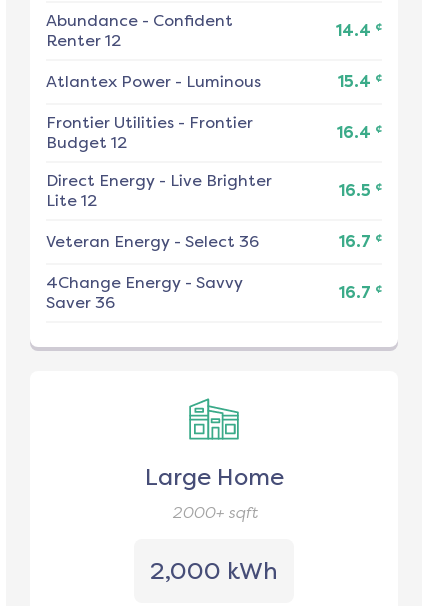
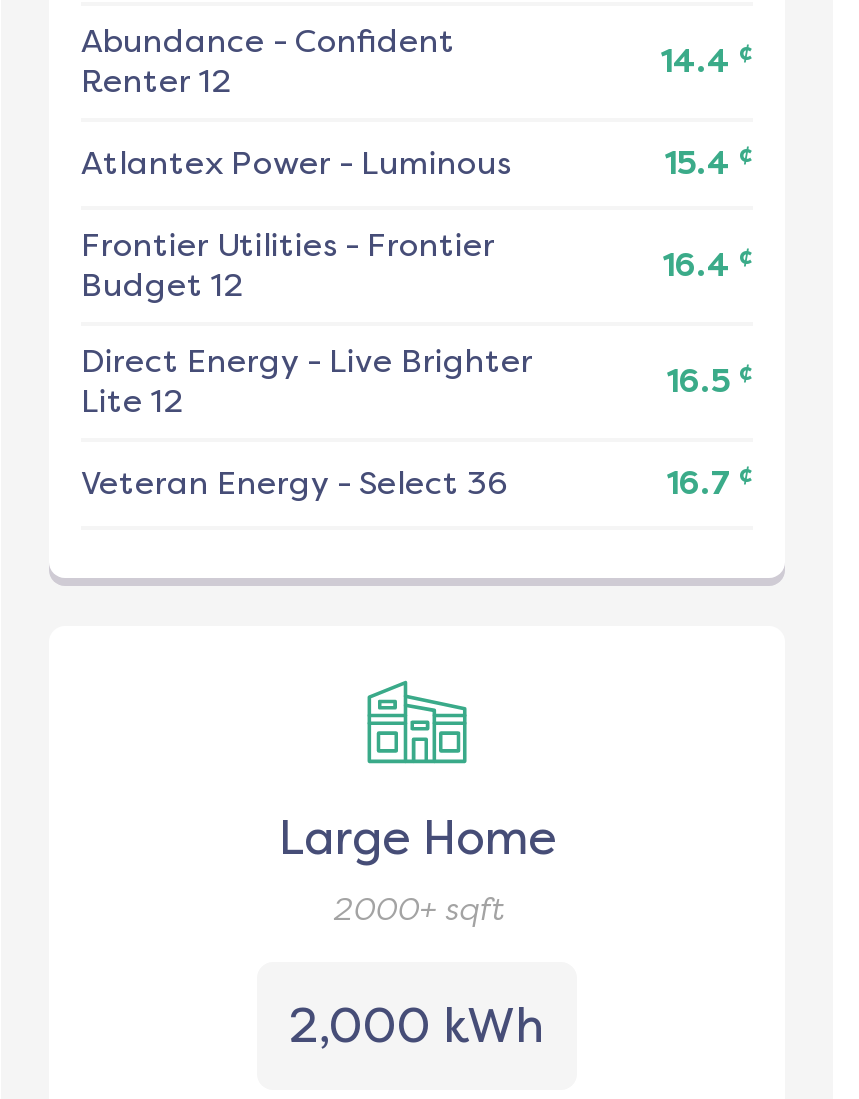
[46,273,243,312] 4Change Energy - Savvy | Saver 36 -> none
[339,281,382,302] 16.7 ¢ -> none

